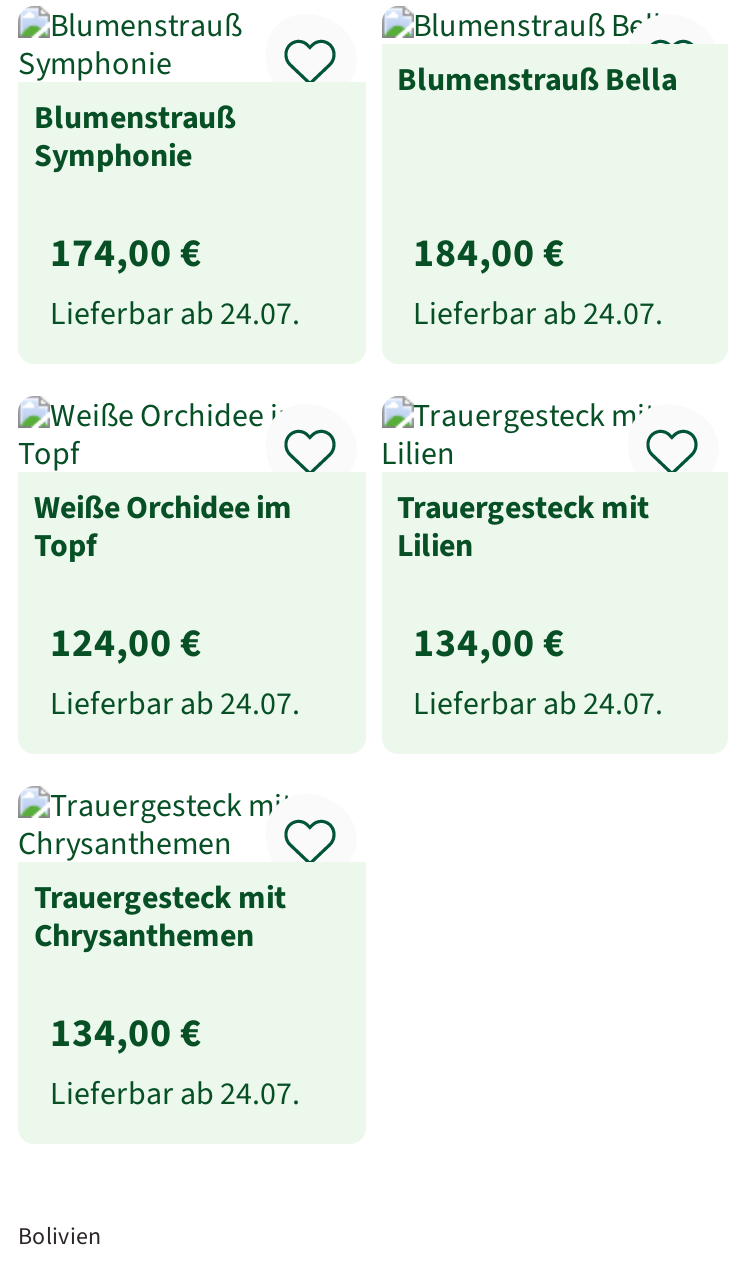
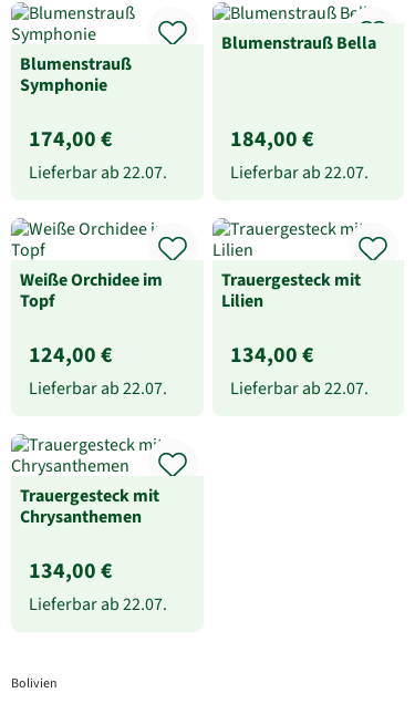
[50,292,300,334] Lieferbar ab 24.07. -> [29,161,167,184] Lieferbar ab 22.07.
[413,292,663,334] Lieferbar ab 24.07. -> [230,161,368,184] Lieferbar ab 22.07.
[50,682,300,724] Lieferbar ab 24.07. -> [29,376,167,400] Lieferbar ab 22.07.
[413,682,663,724] Lieferbar ab 24.07. -> [230,376,368,400] Lieferbar ab 22.07.
[50,1072,300,1114] Lieferbar ab 24.07. -> [29,592,167,615] Lieferbar ab 22.07.

